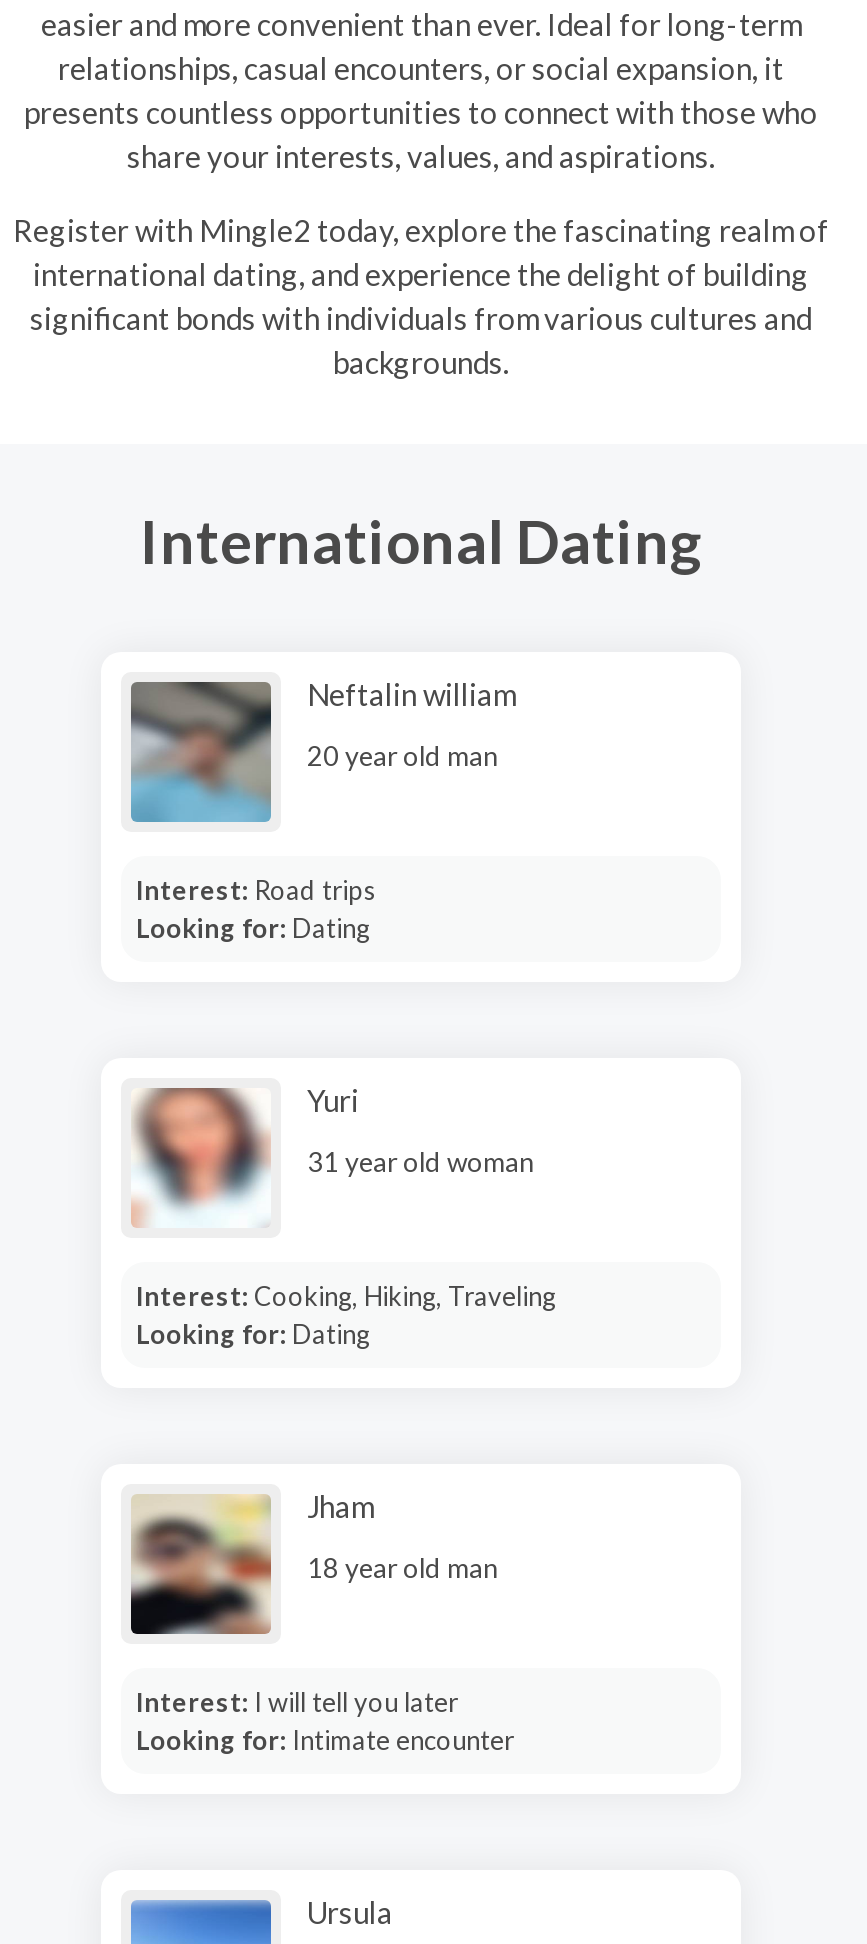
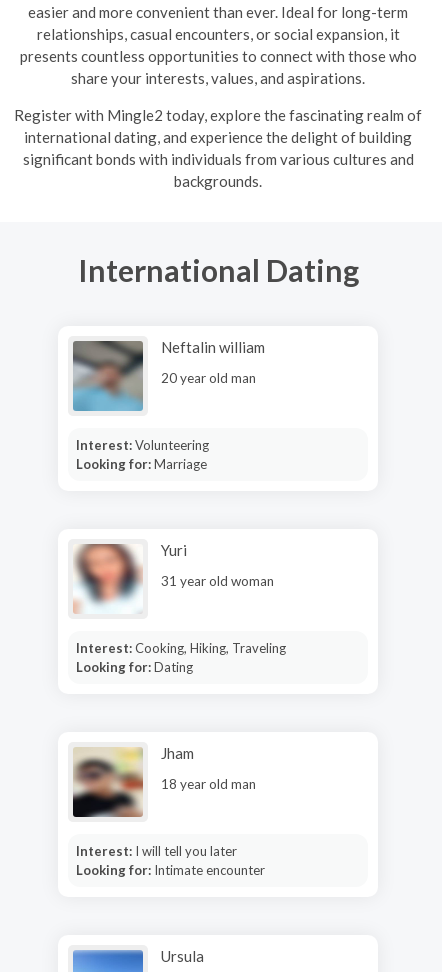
[136,873,376,943] Interest: Road trips | Looking for: Dating -> [75,436,208,471] Interest: Volunteering | Looking for: Marriage

